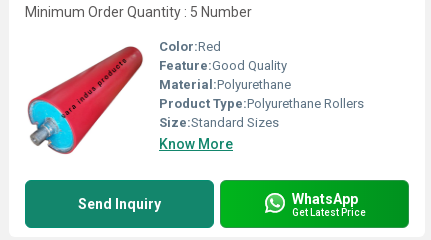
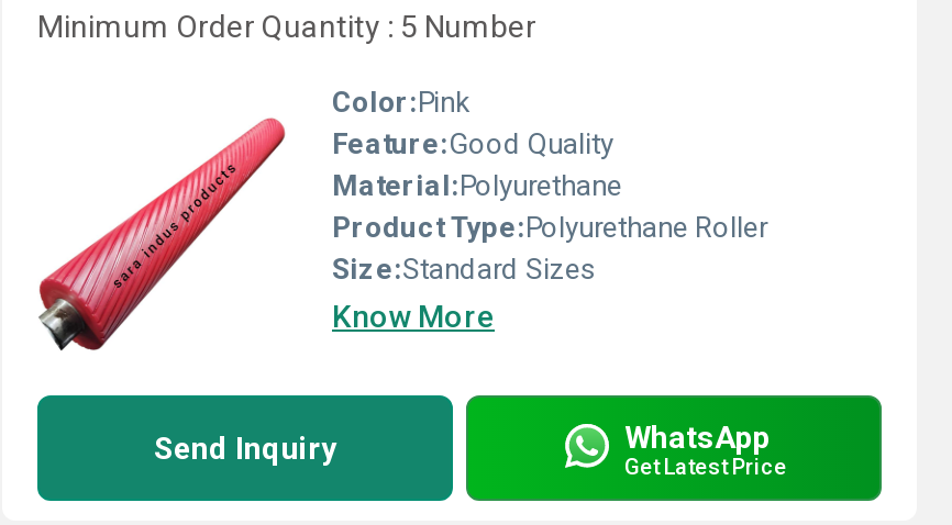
[26,39,221,159] [image] | Color:Red -> [37,86,471,351] [image] | Color:Pink
[159,96,364,111] Product Type:Polyurethane Rollers -> [332,211,767,244] Product Type:Polyurethane Roller

